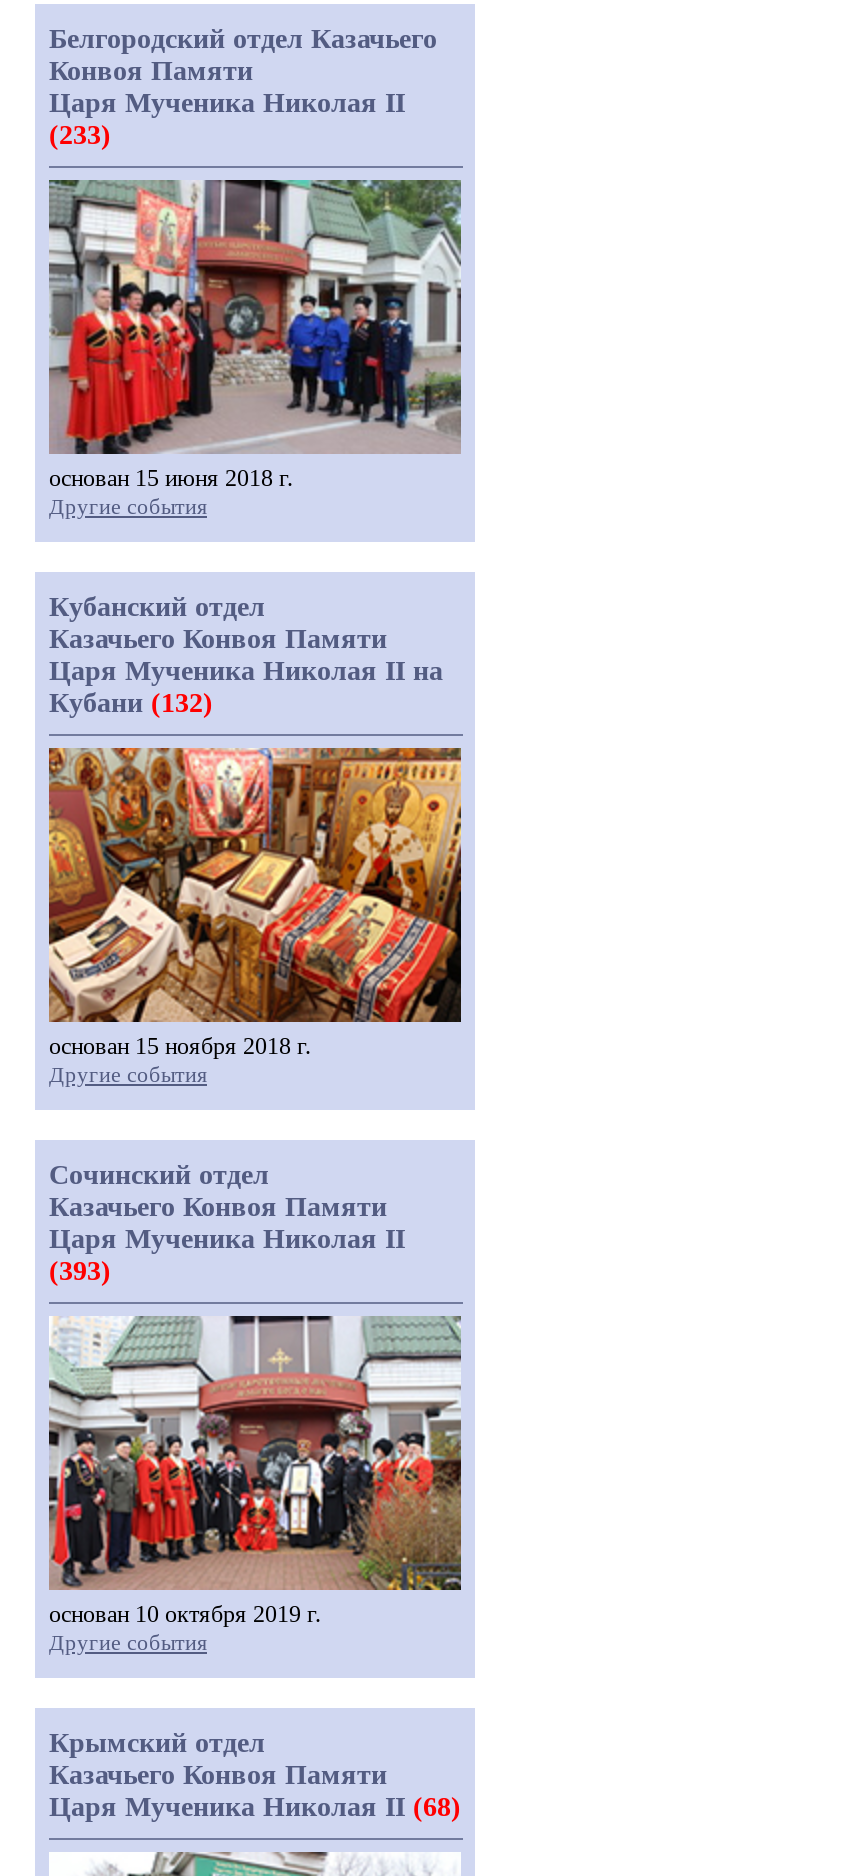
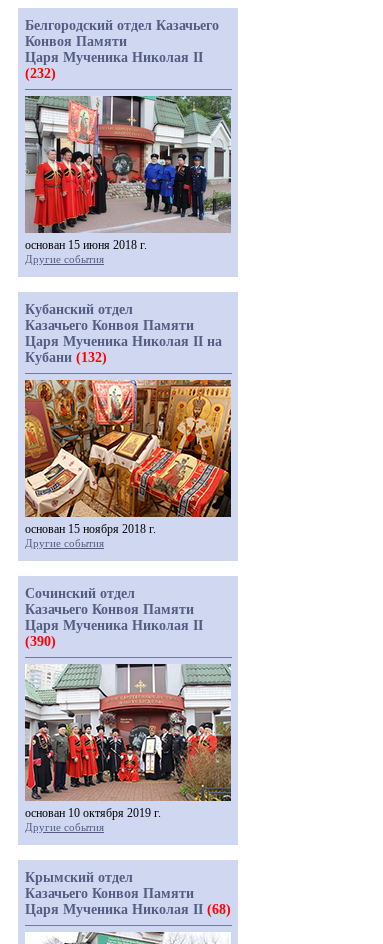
[49,120,111,150] (233) -> [25,66,56,81] (232)
[49,1256,111,1286] (393) -> [25,634,56,649] (390)

